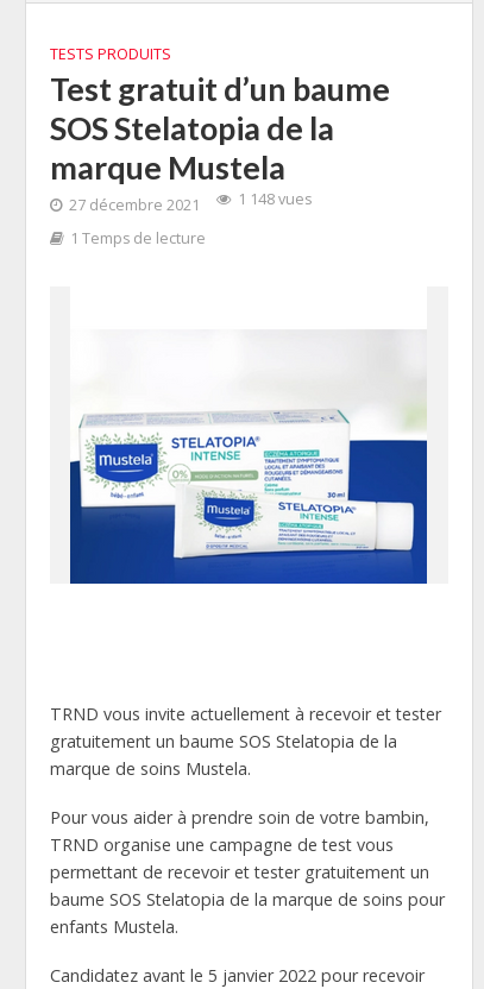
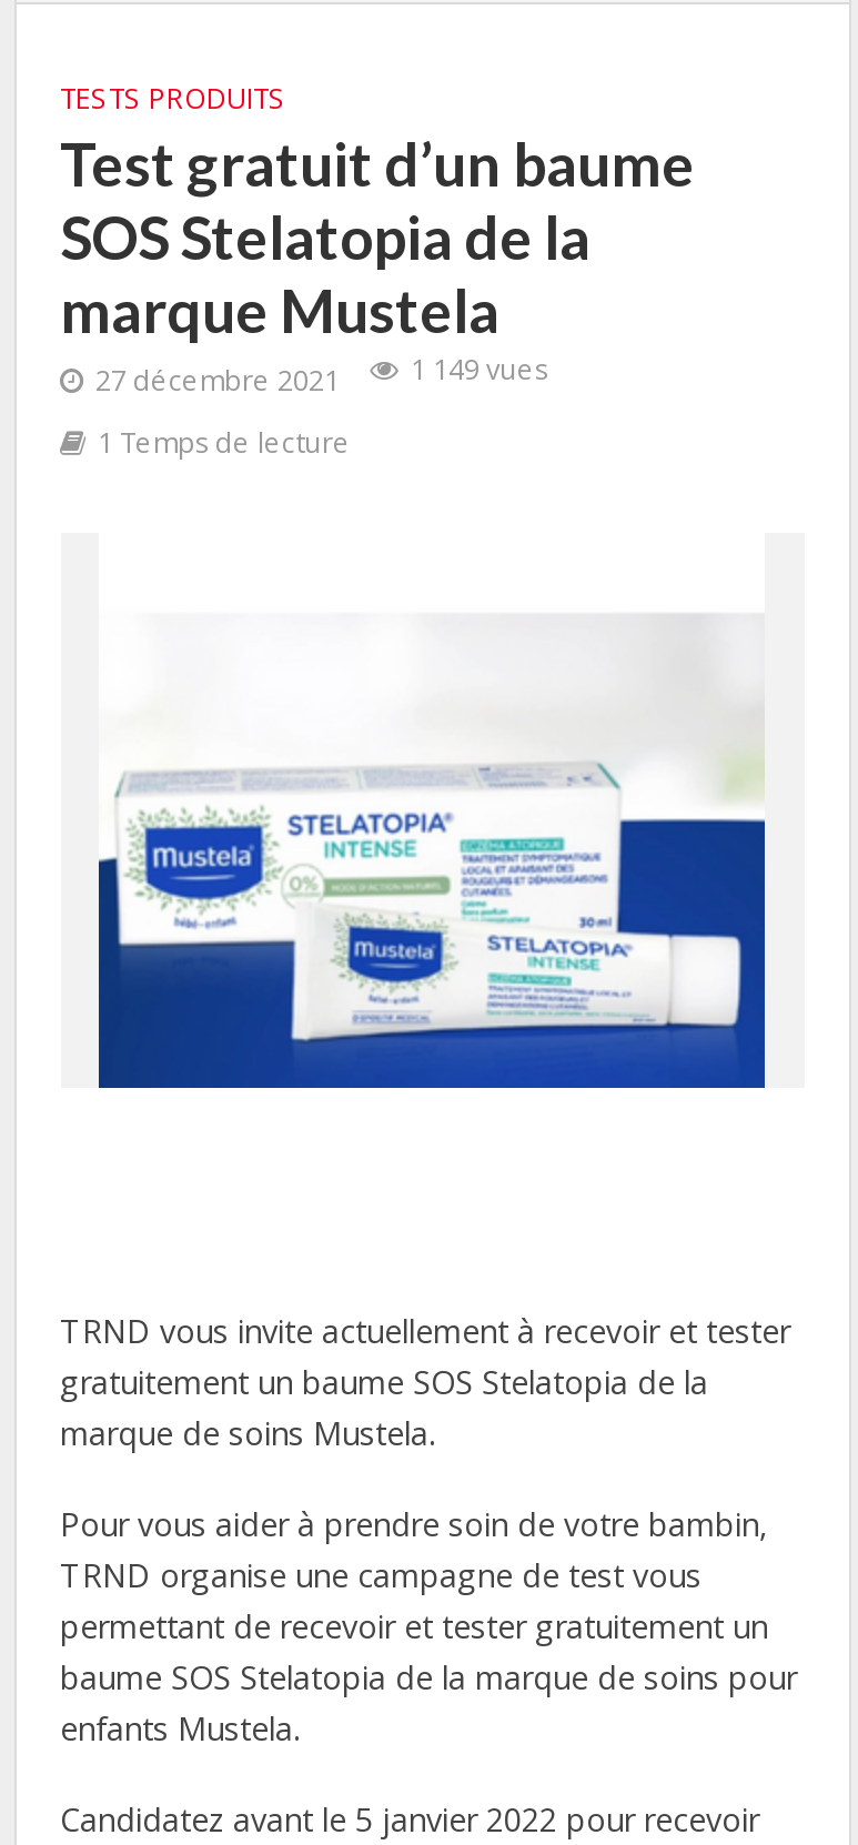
[68,189,311,215] 27 décembre 2021 1 148 vues -> [95,351,548,400] 27 décembre 2021 1 149 vues

